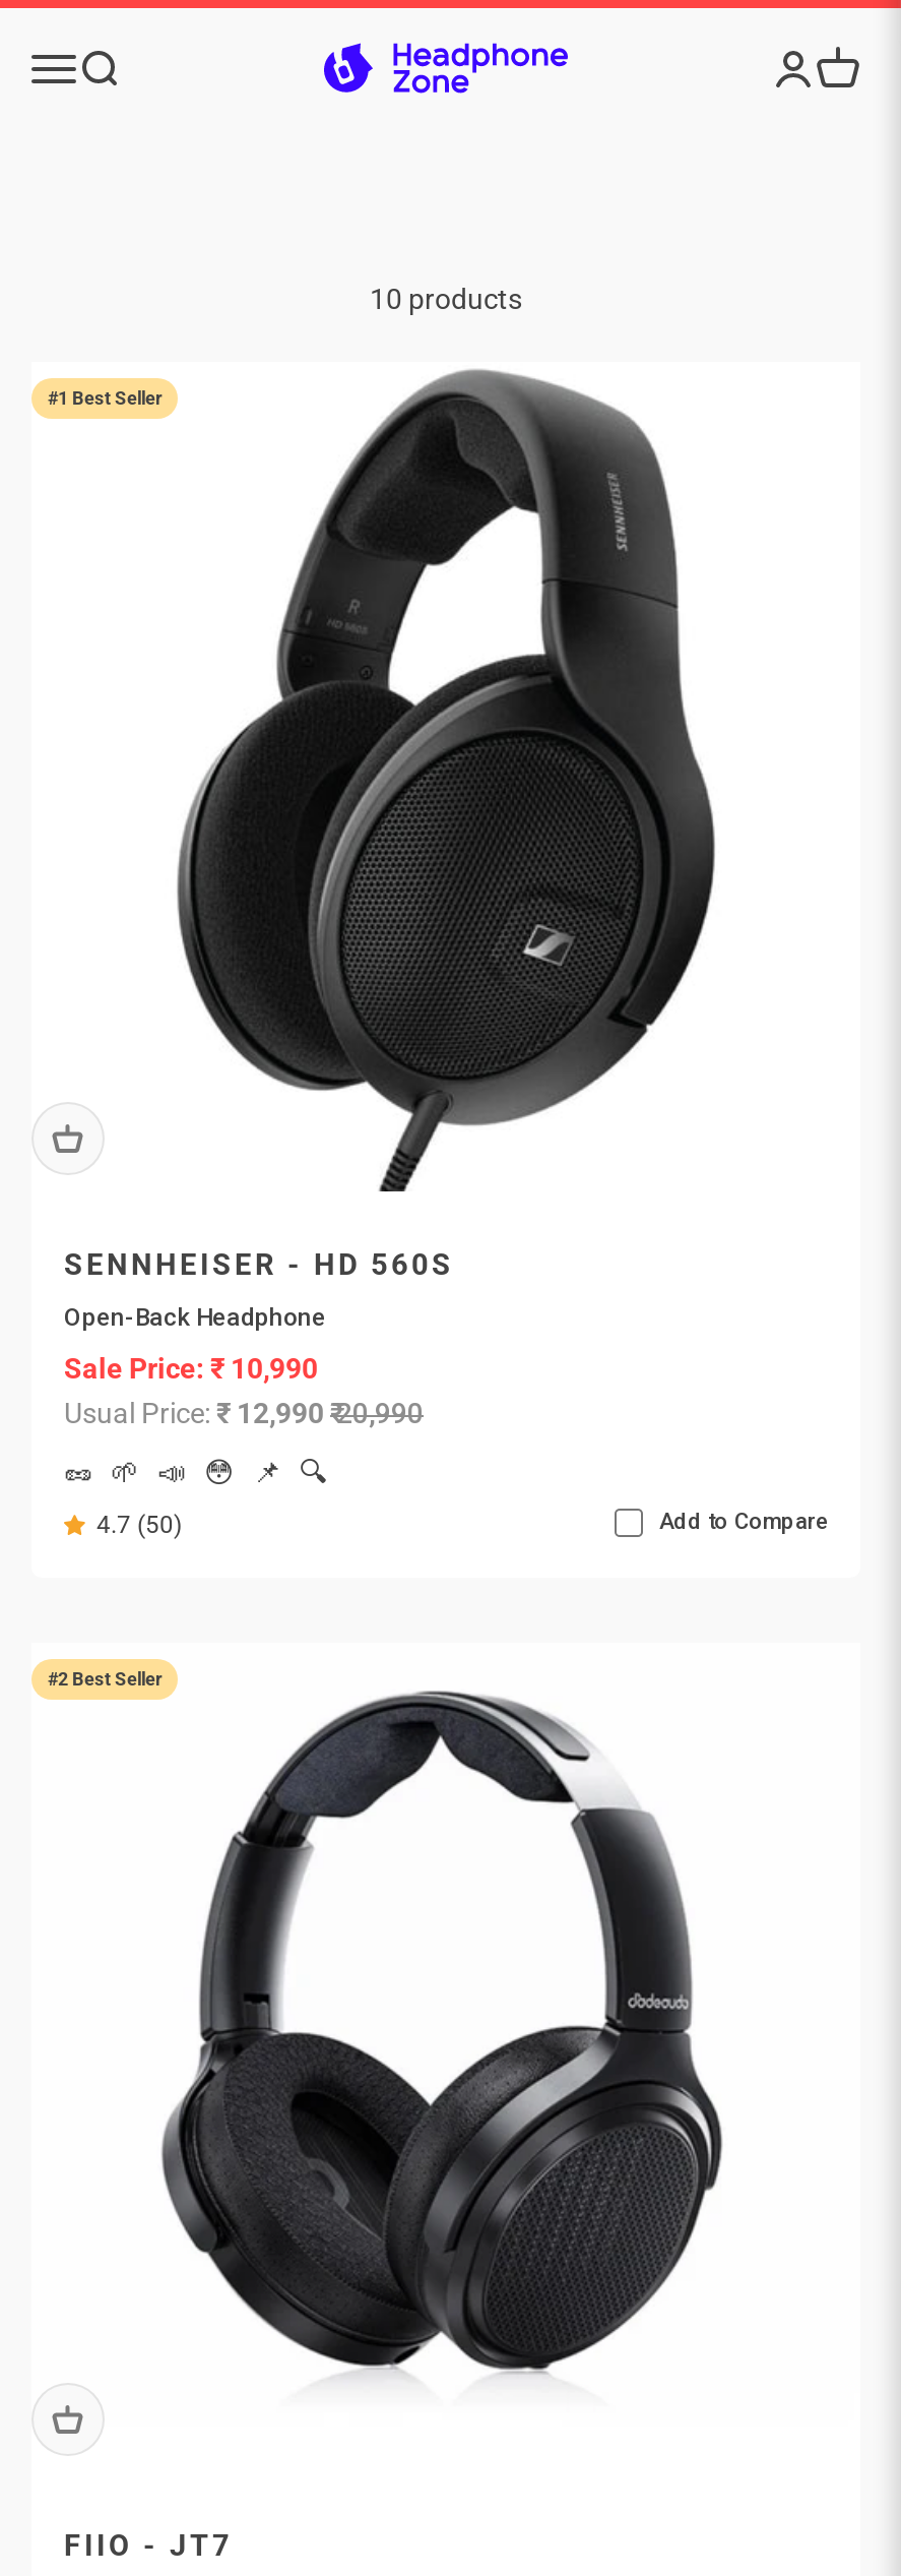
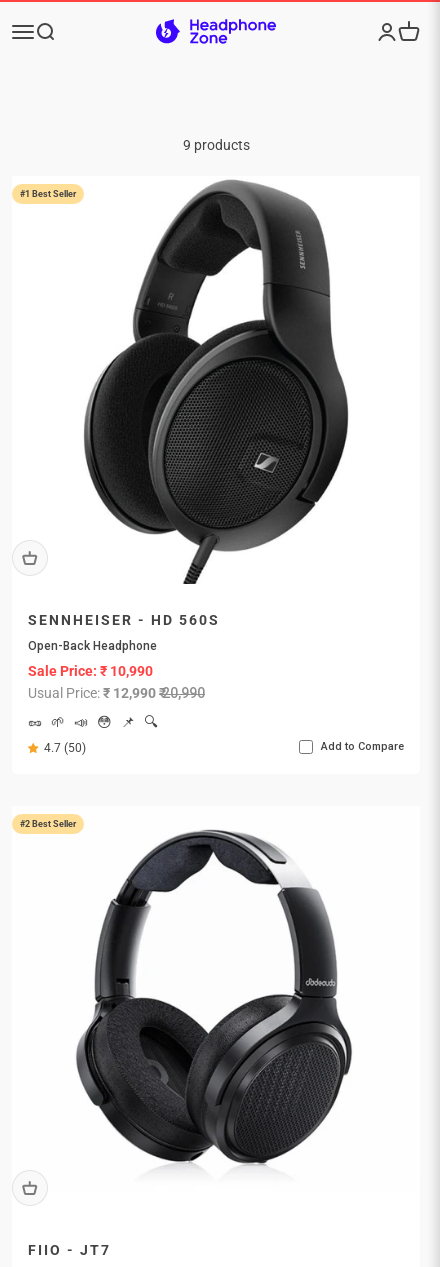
[370,283,522,315] 10 products -> [182,137,249,153] 9 products

